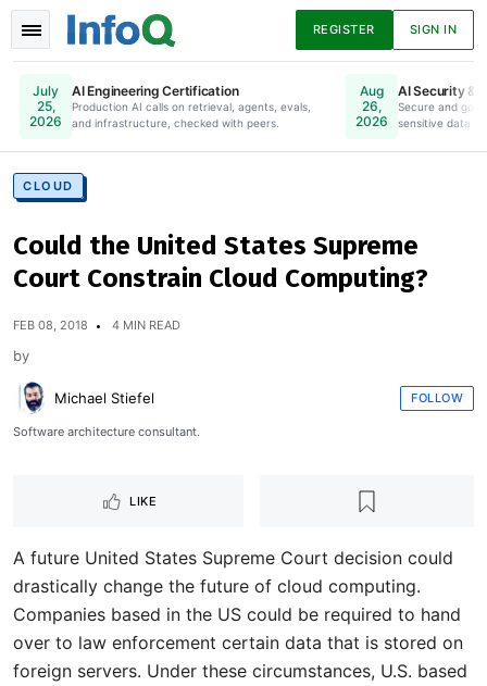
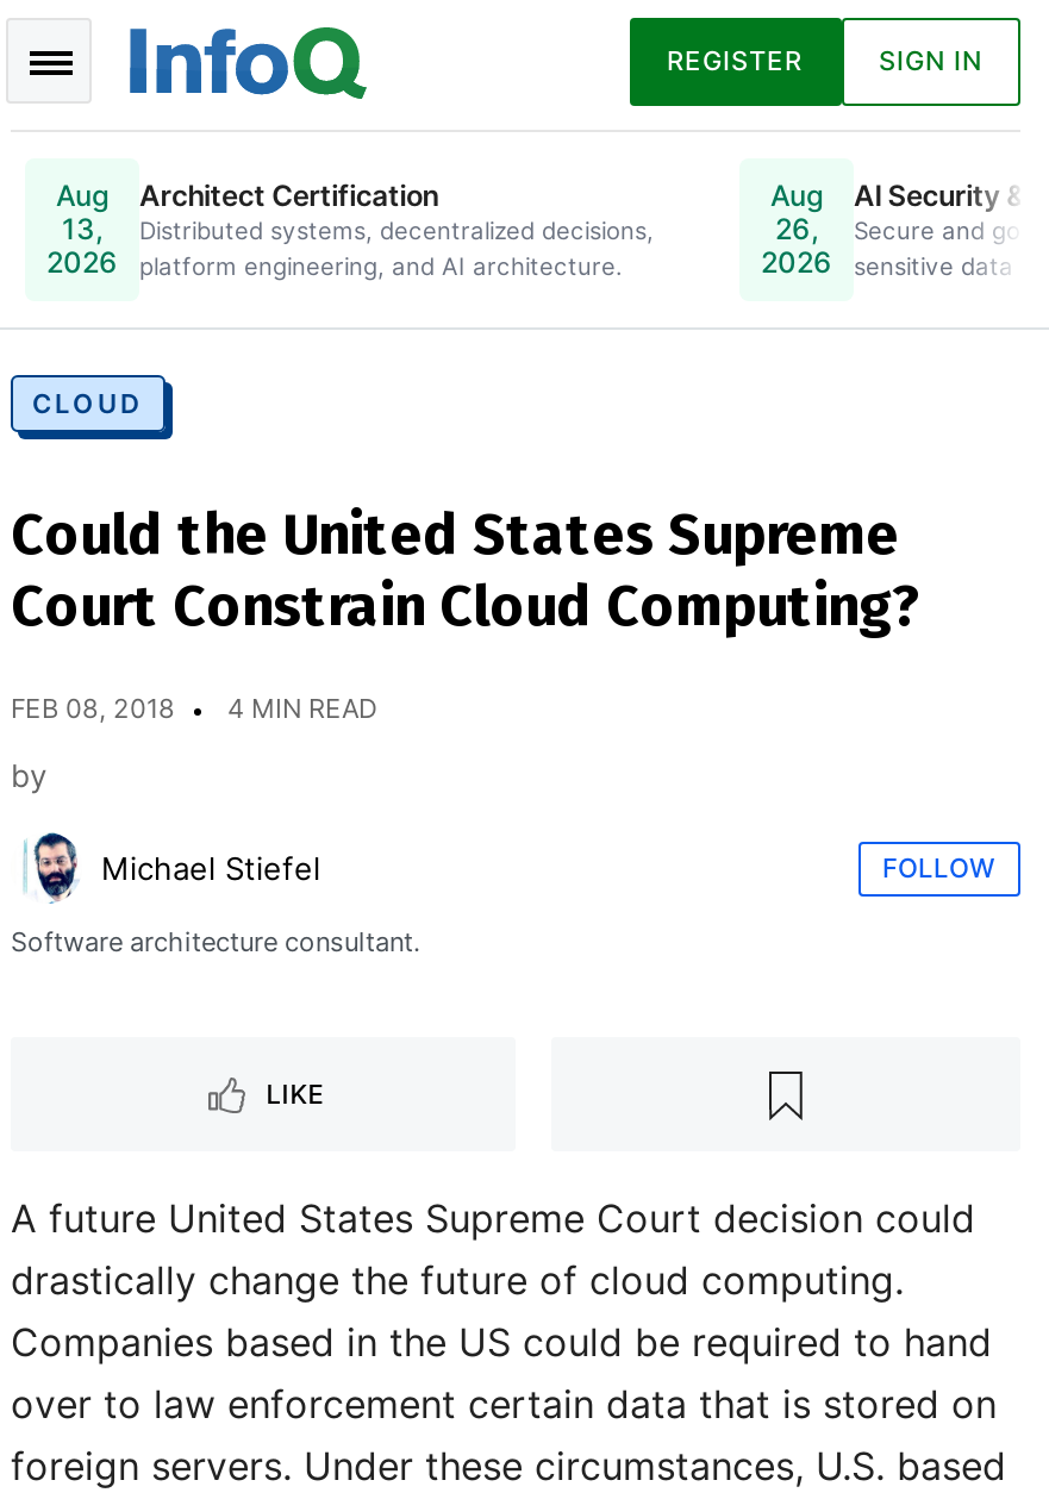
[33,83,59,114] July | 25, -> [56,177,108,246] Aug | 13,
[72,82,311,129] AI Engineering Certification | Production AI calls on retrieval, agents, evals, | and infrastructure, checked with peers. -> [139,176,654,279] Architect Certification | Distributed systems, decentralized decisions, | platform engineering, and AI architecture.

